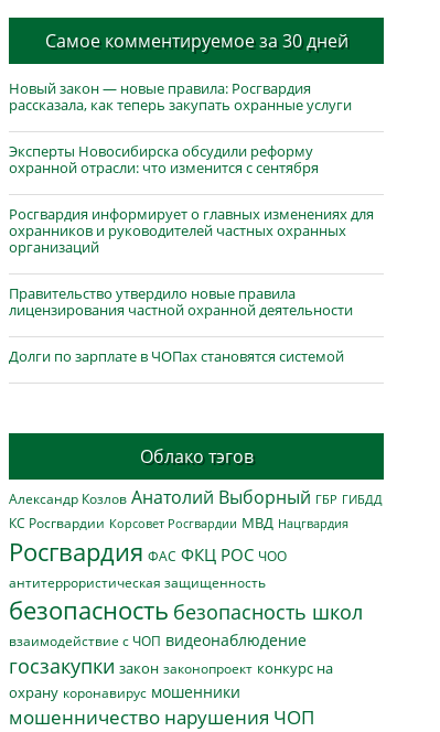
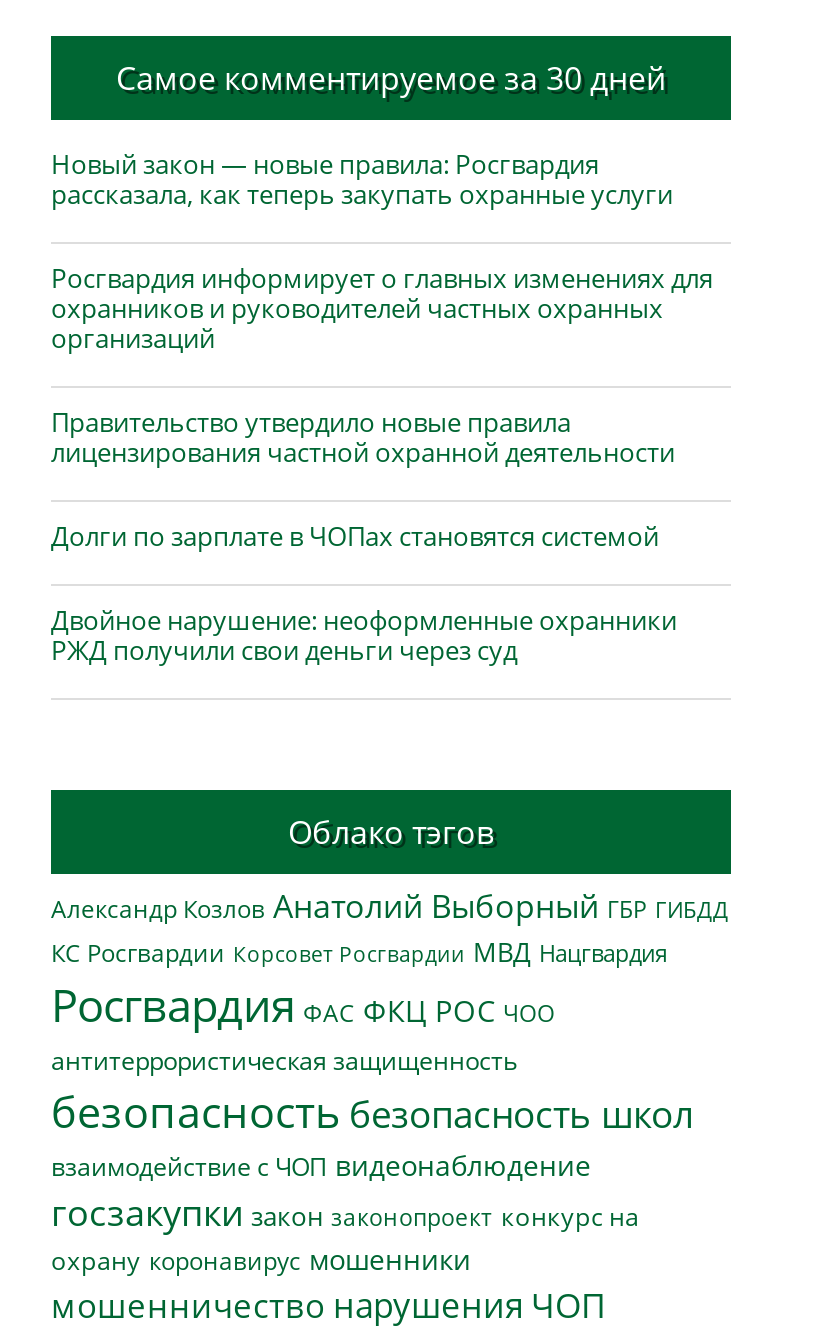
[9,141,319,177] Эксперты Новосибирска обсудили реформу | охранной отрасли: что изменится с сентября -> none
moved [9,204,374,366] -> [51,260,713,554]: Росгвардия информирует о главных изменениях для | охранников и руководителей частных охранных | организаций | Правительство утвердило новые правила | лицензирования частной охранной деятельности | Долги по зарплате в ЧОПах становятся системой
none -> [51,602,677,668] Двойное нарушение: неоформленные охранники | РЖД получили свои деньги через суд

